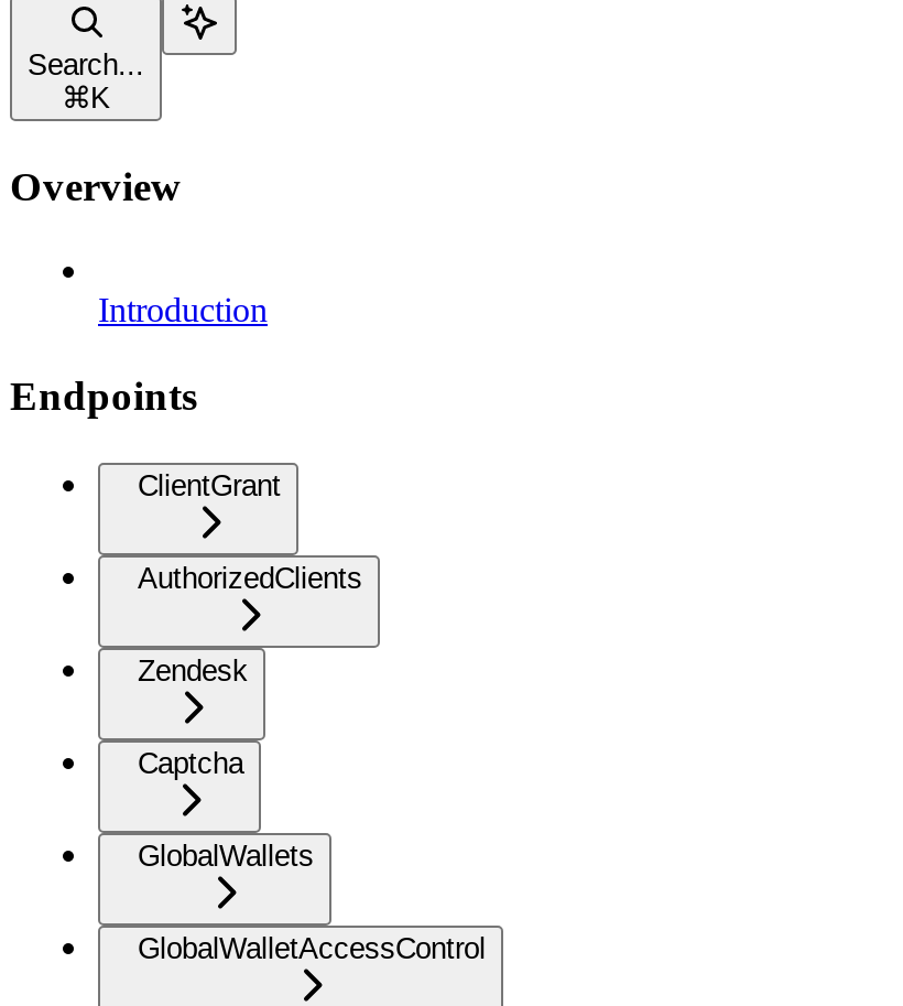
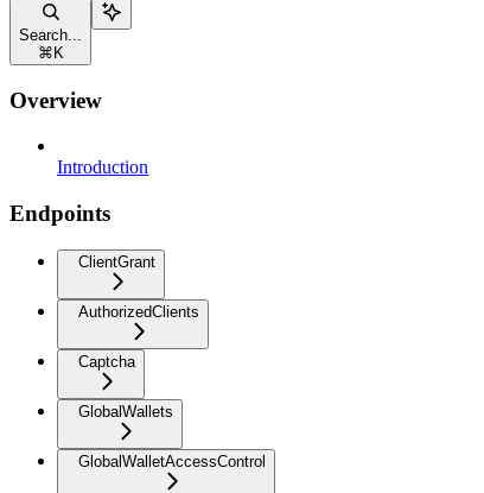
[138,654,248,687] Zendesk -> none

